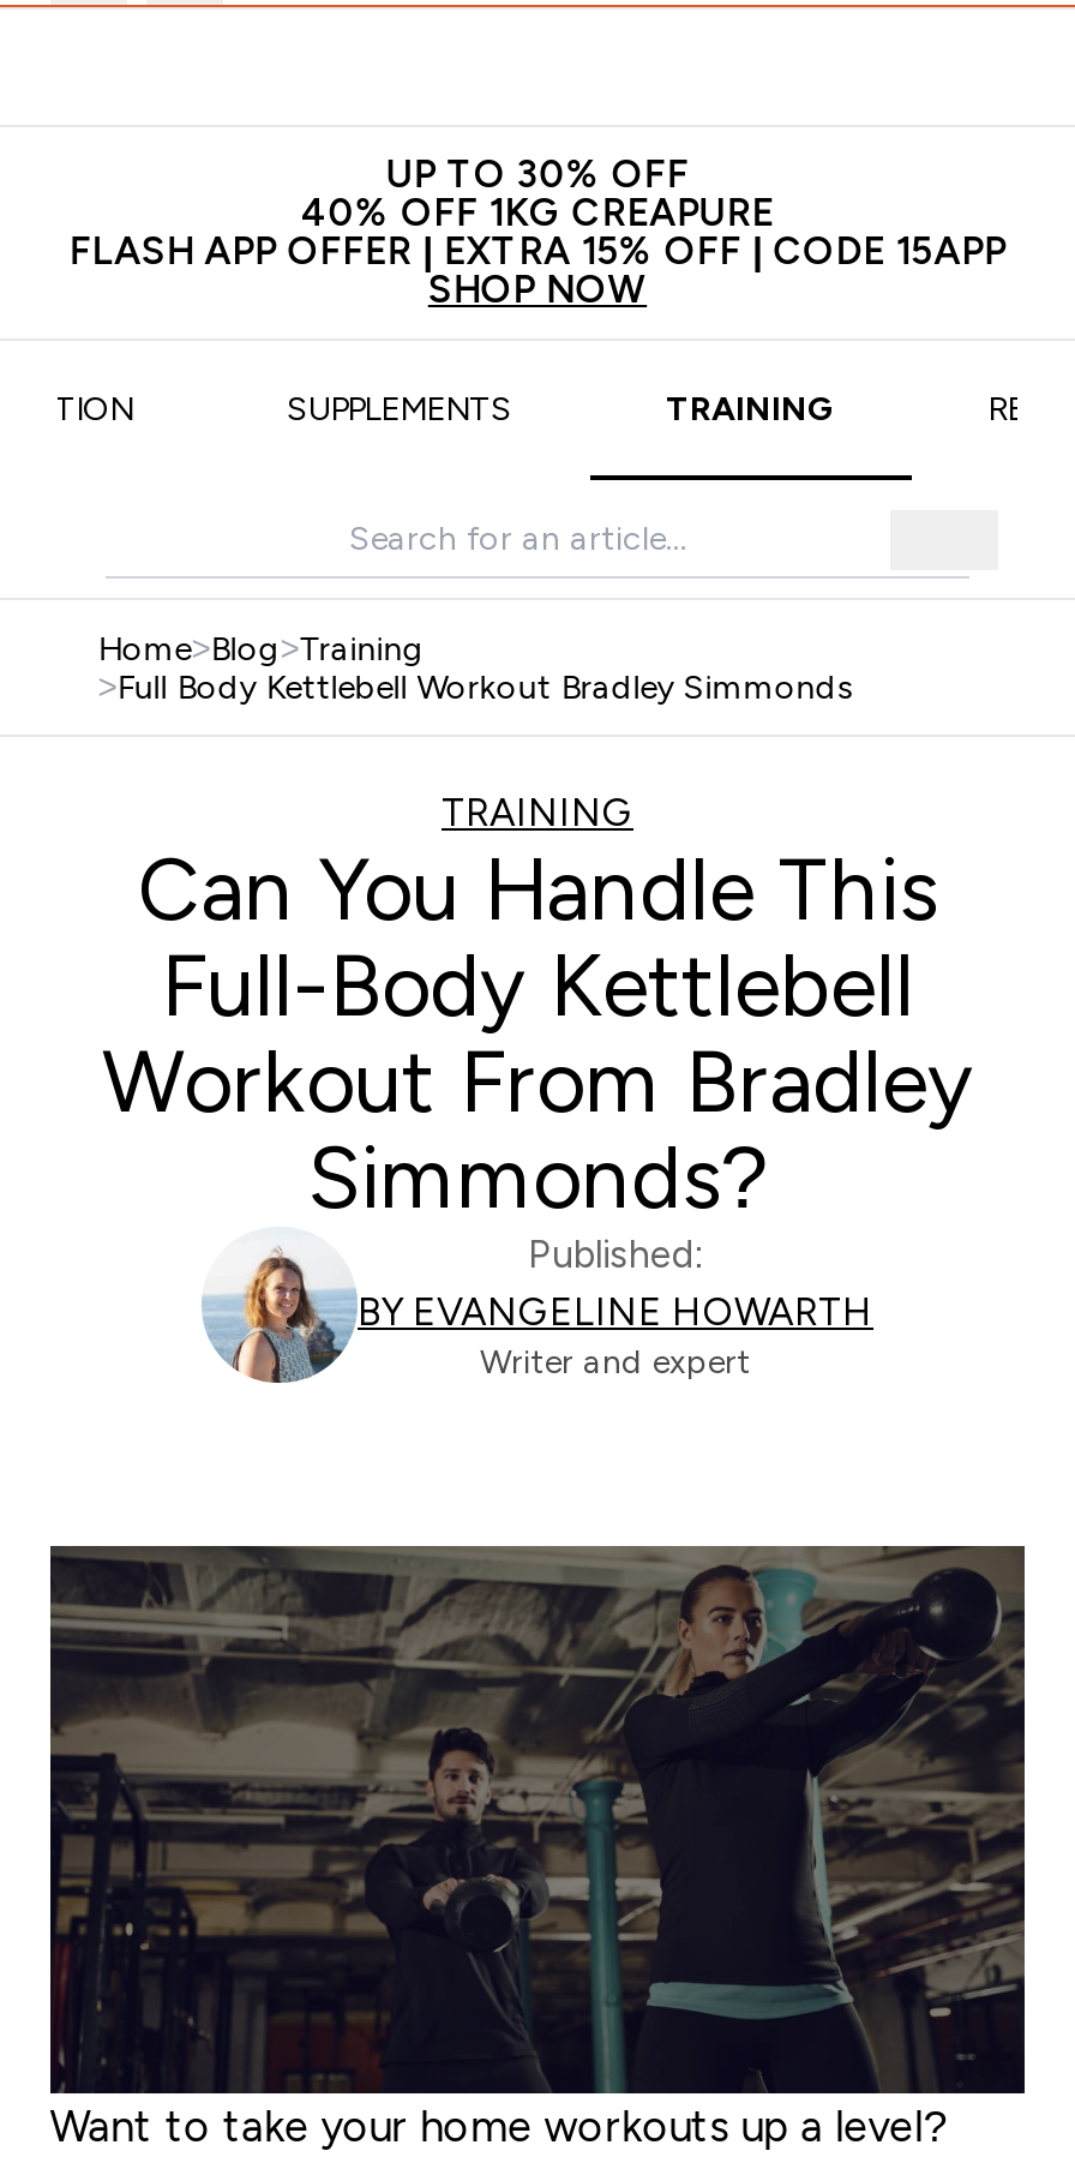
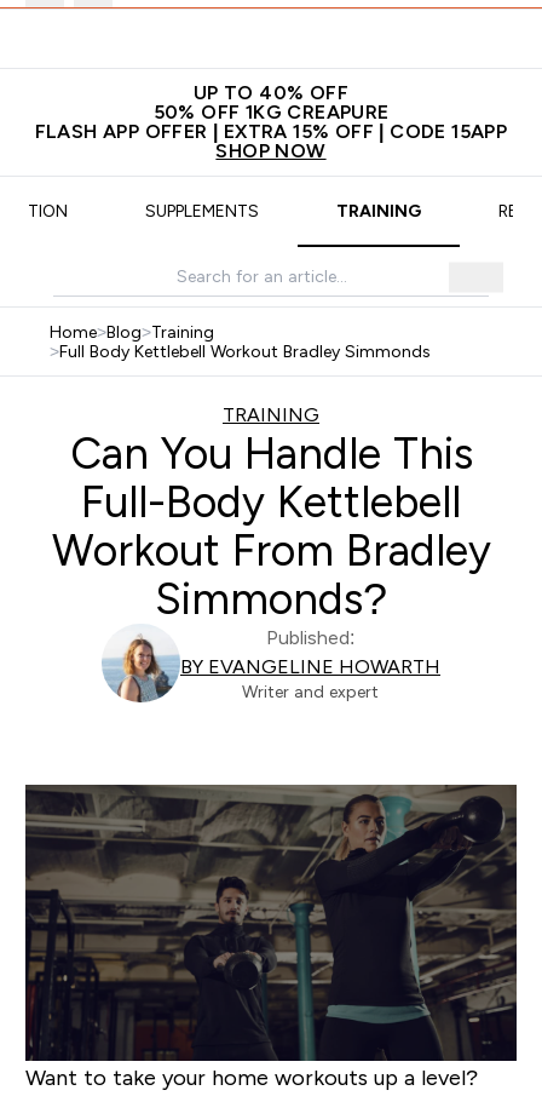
[386,154,689,194] UP TO 30% OFF -> [193,82,349,103] UP TO 40% OFF
[301,192,774,233] 40% OFF 1KG CREAPURE -> [153,102,389,122] 50% OFF 1KG CREAPURE

